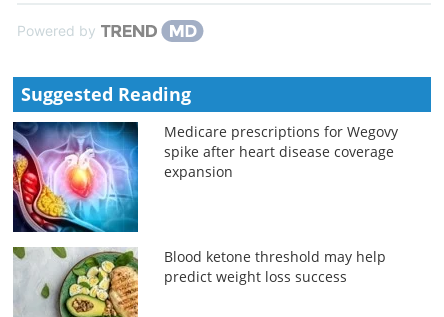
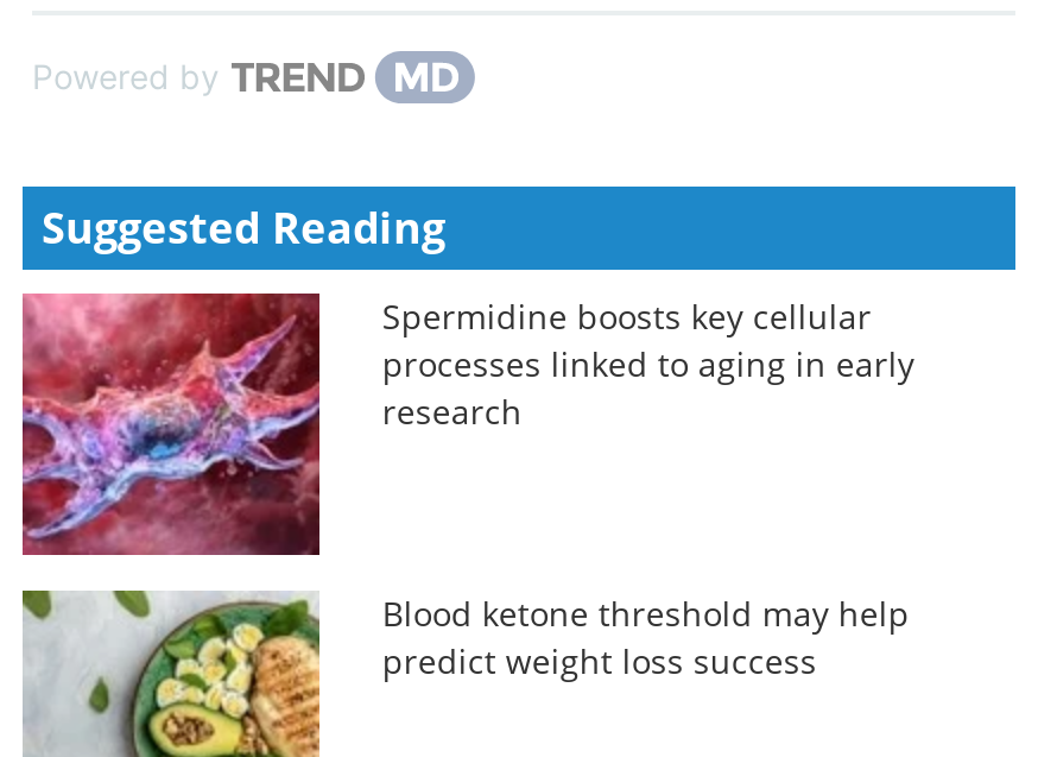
[12,121,398,233] [image] | Medicare prescriptions for Wegovy | spike after heart disease coverage | expansion -> [20,291,914,557] [image] | Spermidine boosts key cellular | processes linked to aging in early | research

